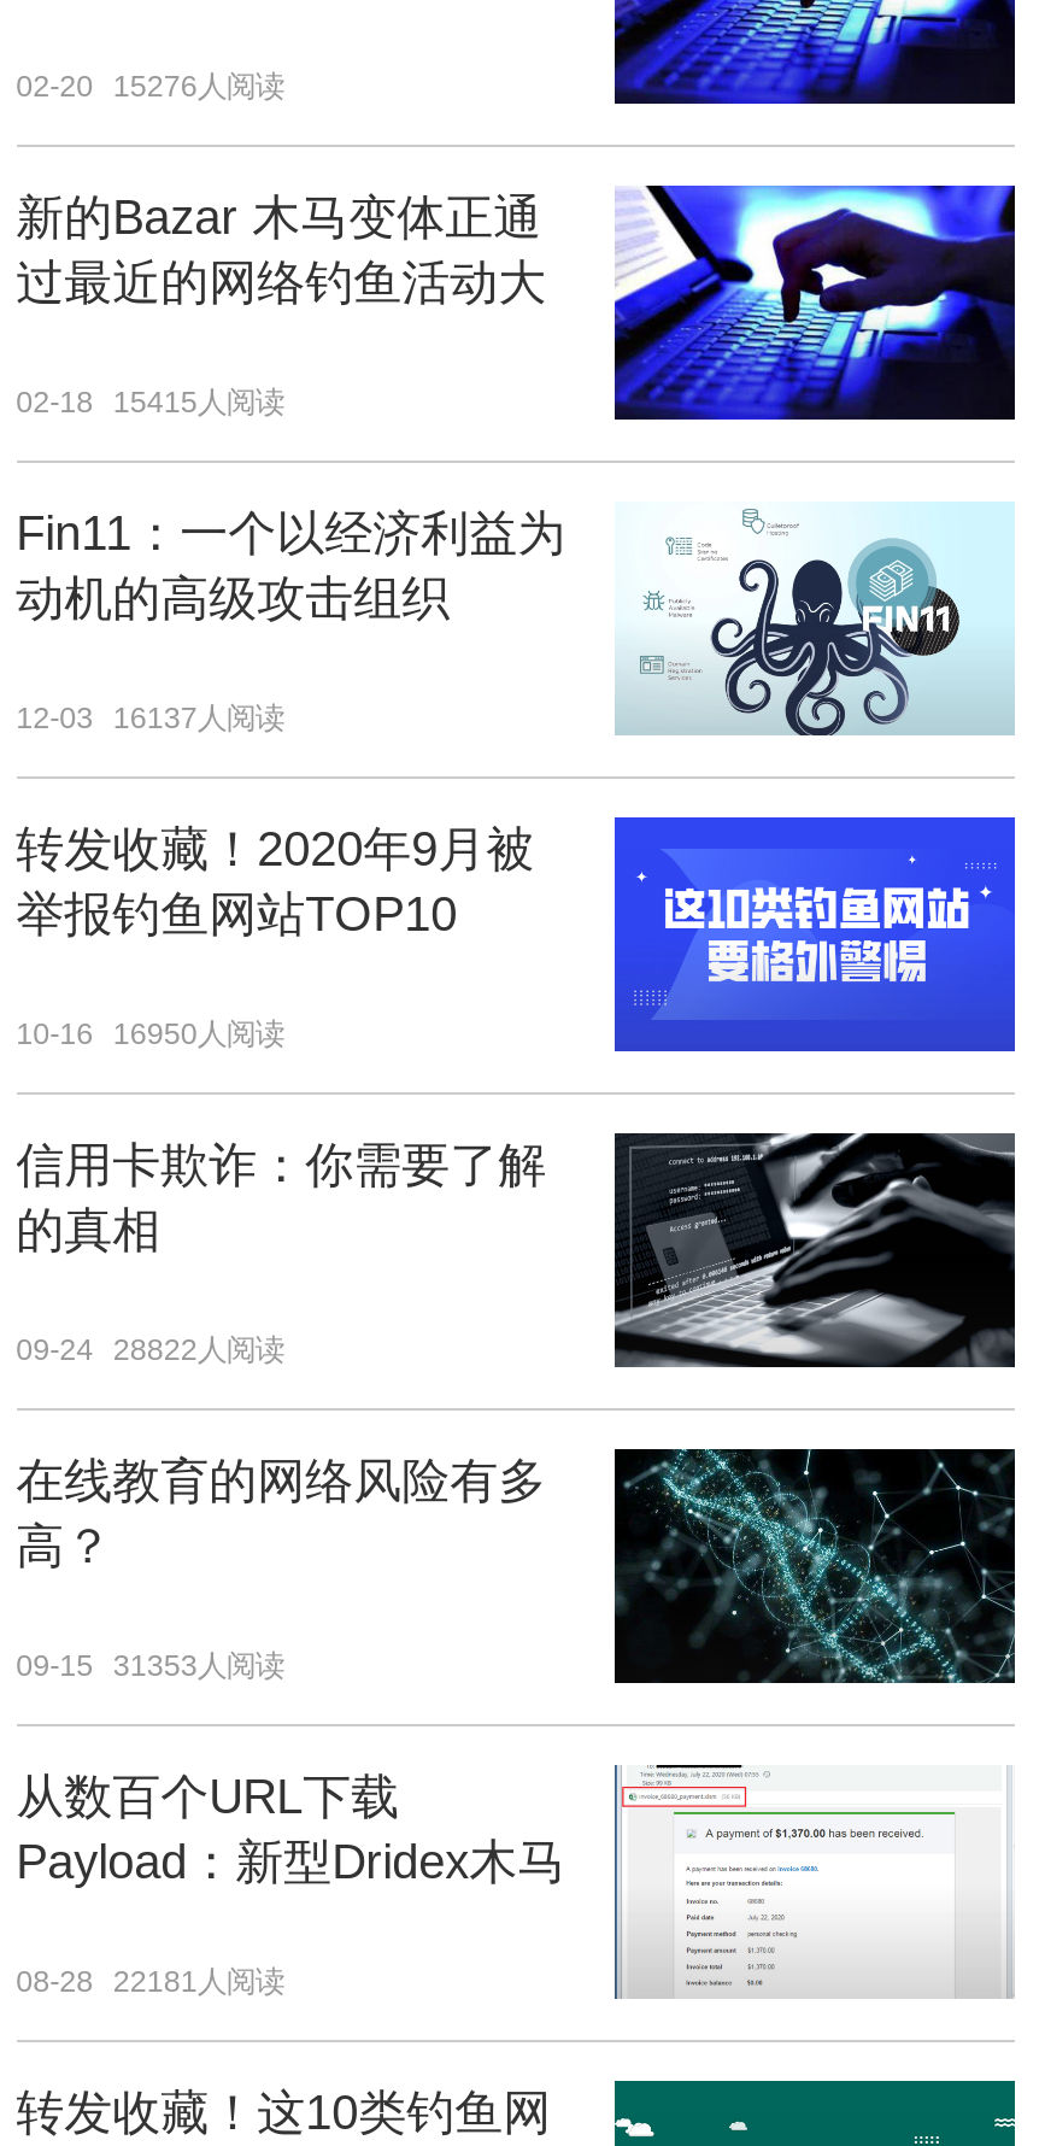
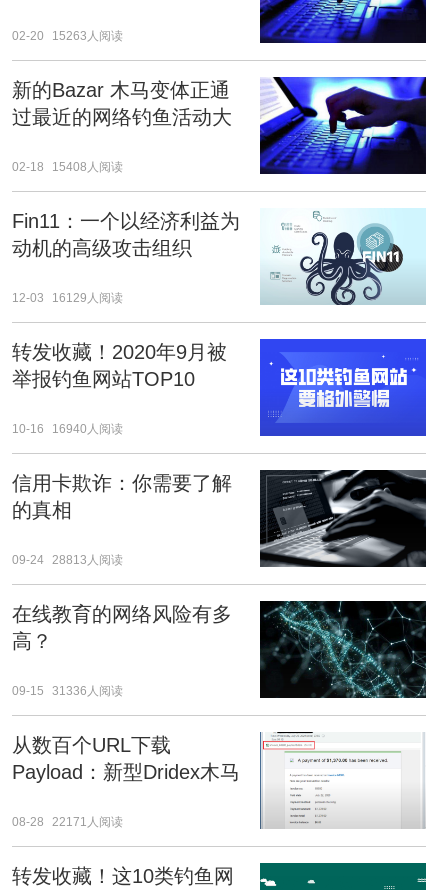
[16,70,284,104] 02-20 15276人阅读 -> [12,29,123,43] 02-20 15263人阅读
[16,386,284,420] 02-18 15415人阅读 -> [12,160,123,174] 02-18 15408人阅读
[16,702,284,736] 12-03 16137人阅读 -> [12,291,123,305] 12-03 16129人阅读
[16,1018,284,1051] 10-16 16950人阅读 -> [12,422,123,436] 10-16 16940人阅读
[16,1333,284,1367] 09-24 28822人阅读 -> [12,553,123,567] 09-24 28813人阅读
[16,1649,284,1683] 09-15 31353人阅读 -> [12,684,123,698] 09-15 31336人阅读
[16,1965,284,1999] 08-28 22181人阅读 -> [12,815,123,829] 08-28 22171人阅读

